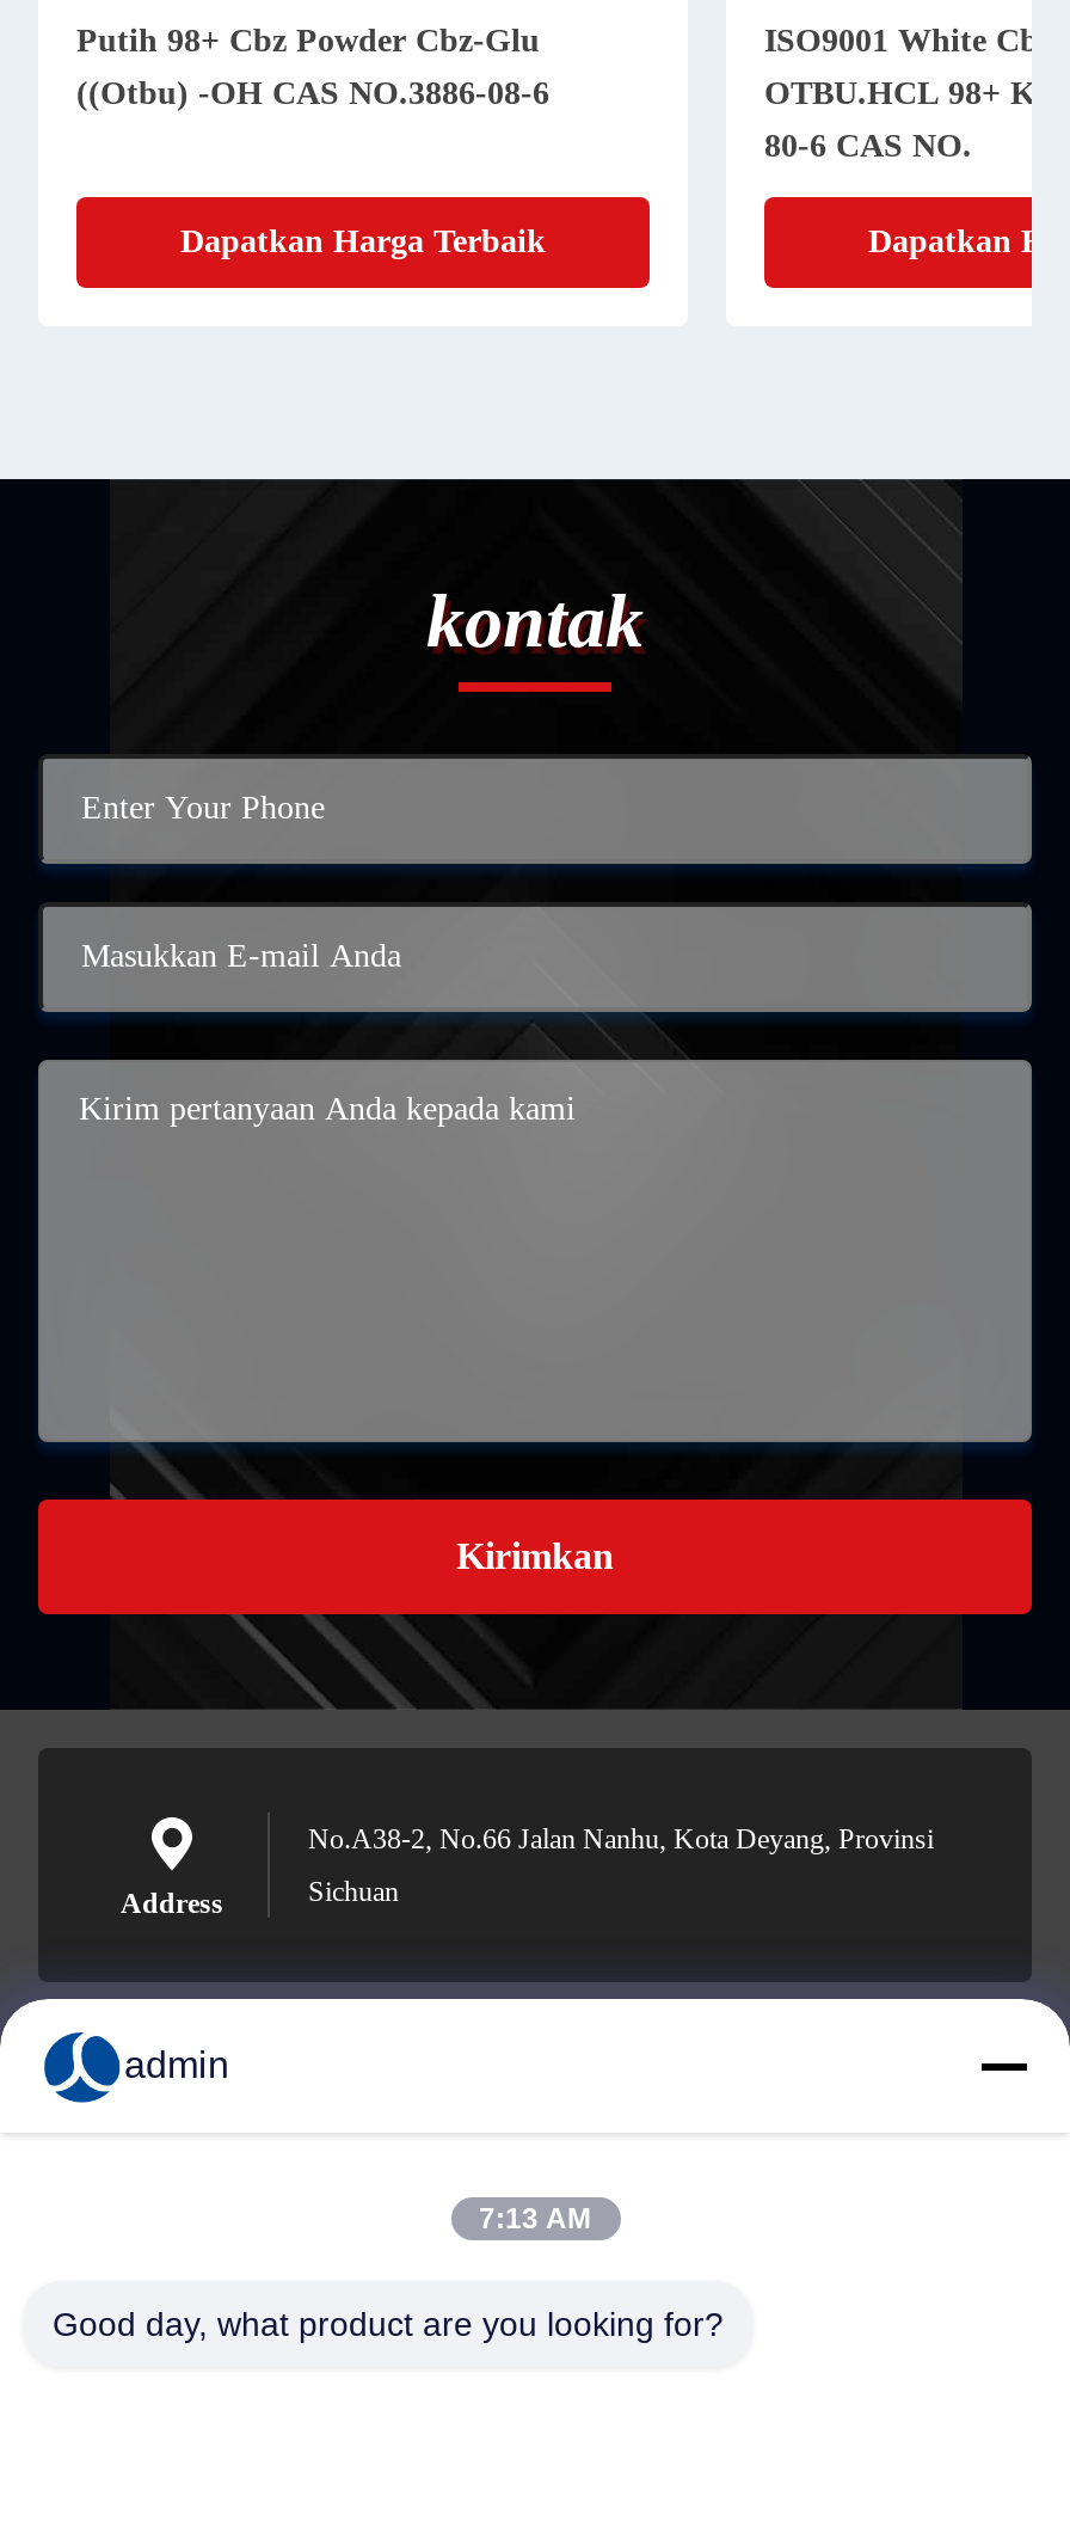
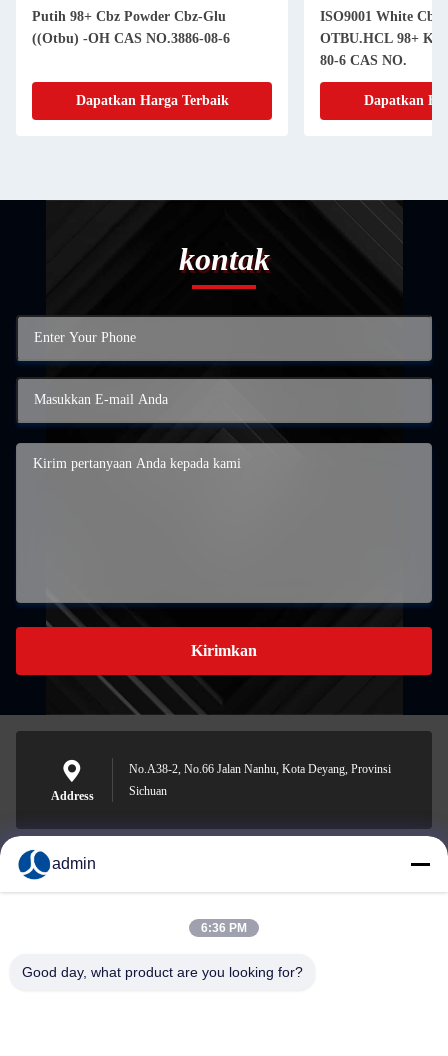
[479,2202,591,2236] 7:13 AM -> [201,921,247,935] 6:36 PM

